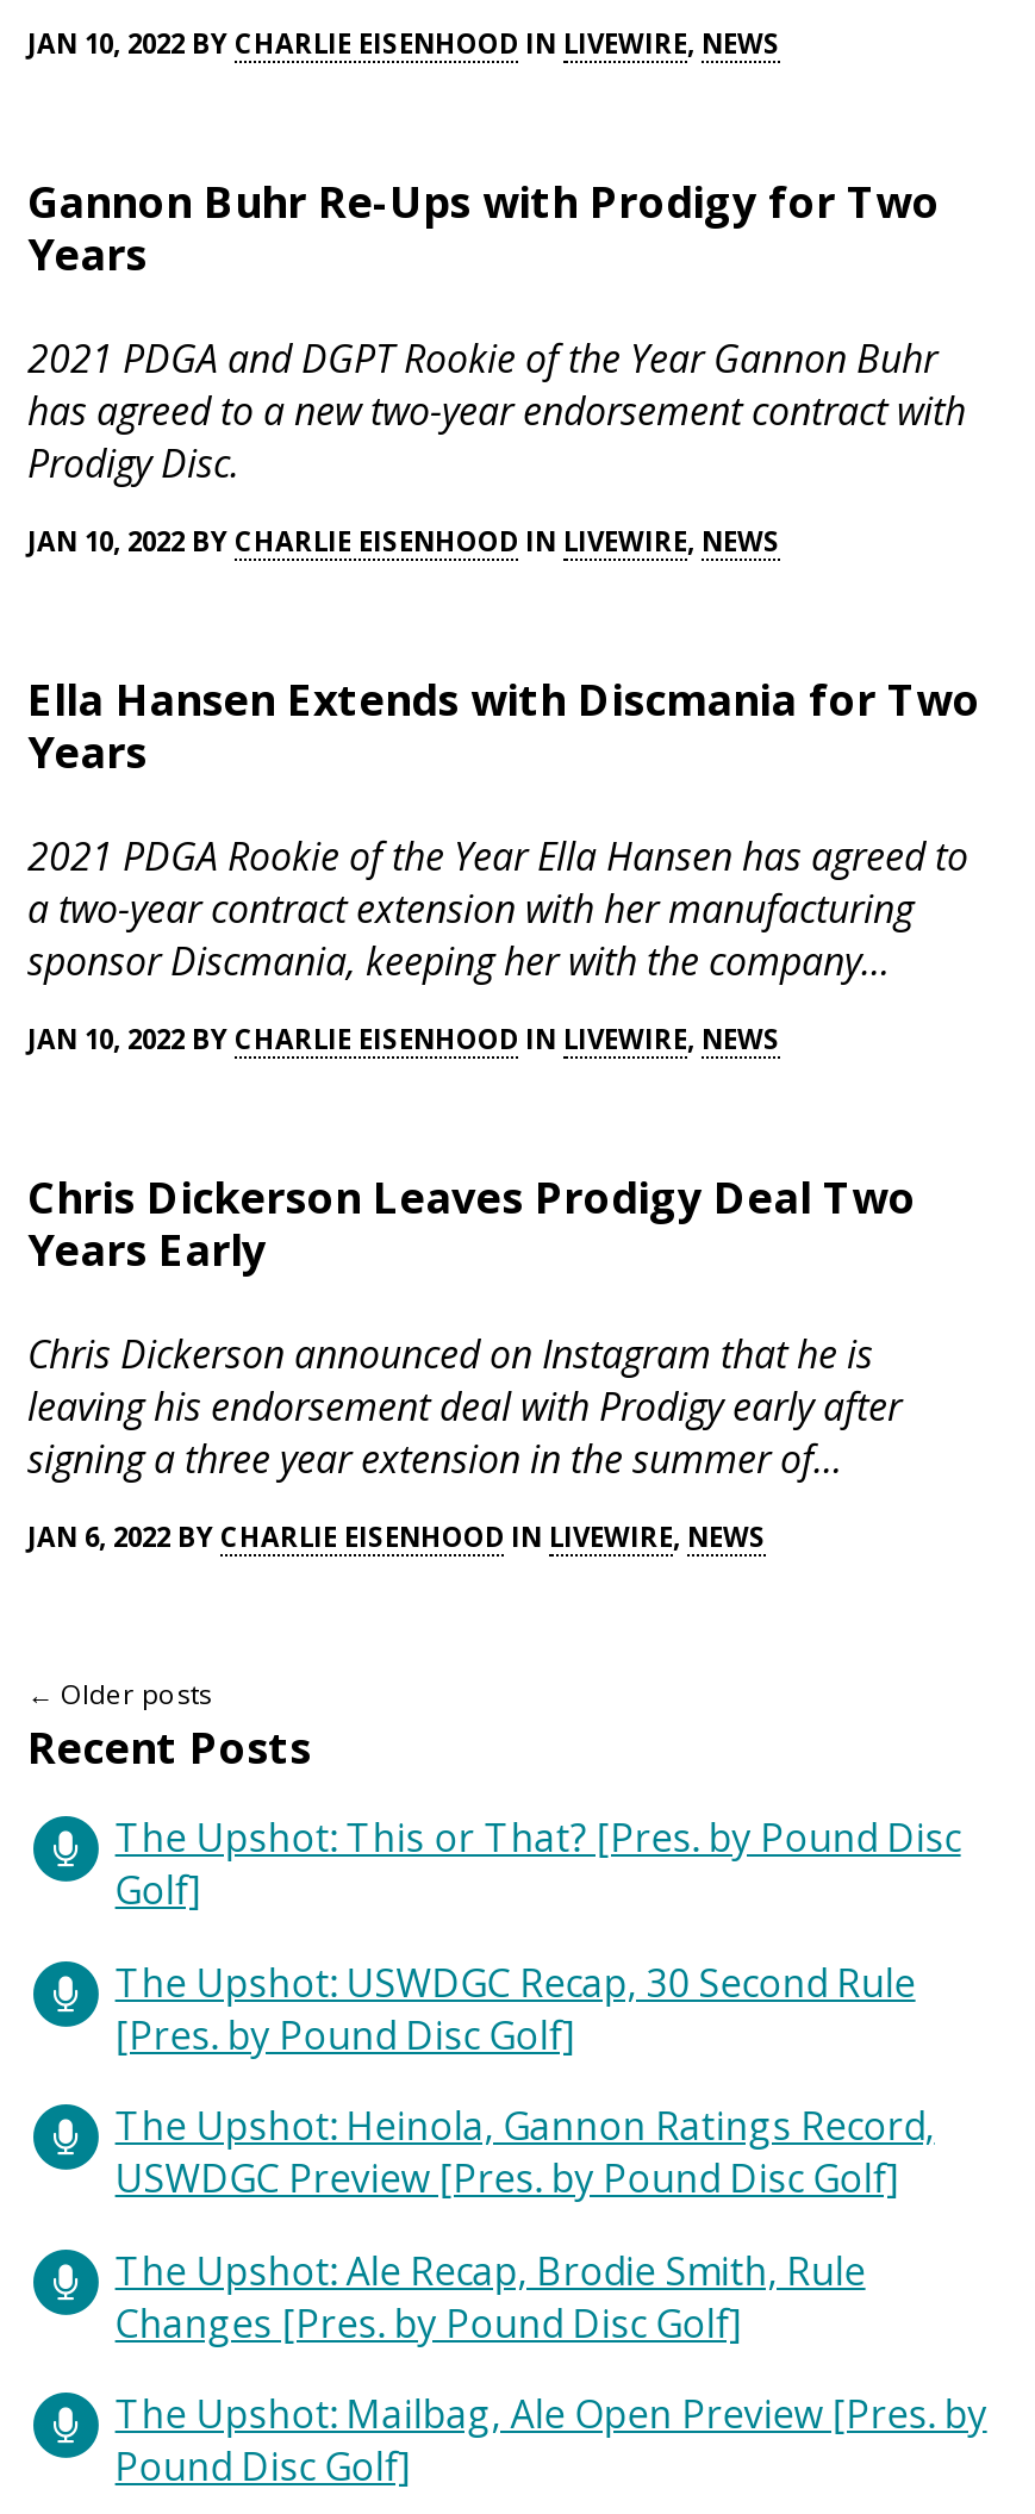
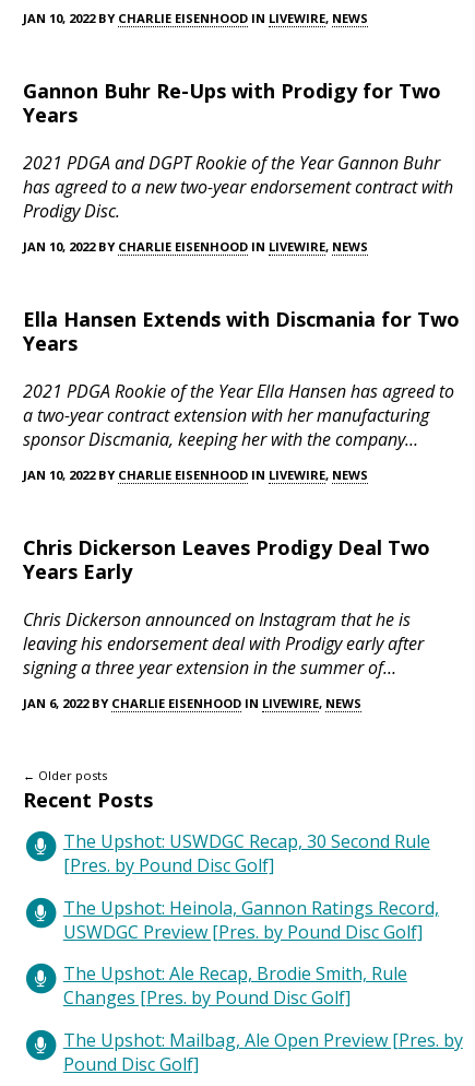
[115,1812,961,1917] The Upshot: This or That? [Pres. by Pound Disc | Golf] -> none

